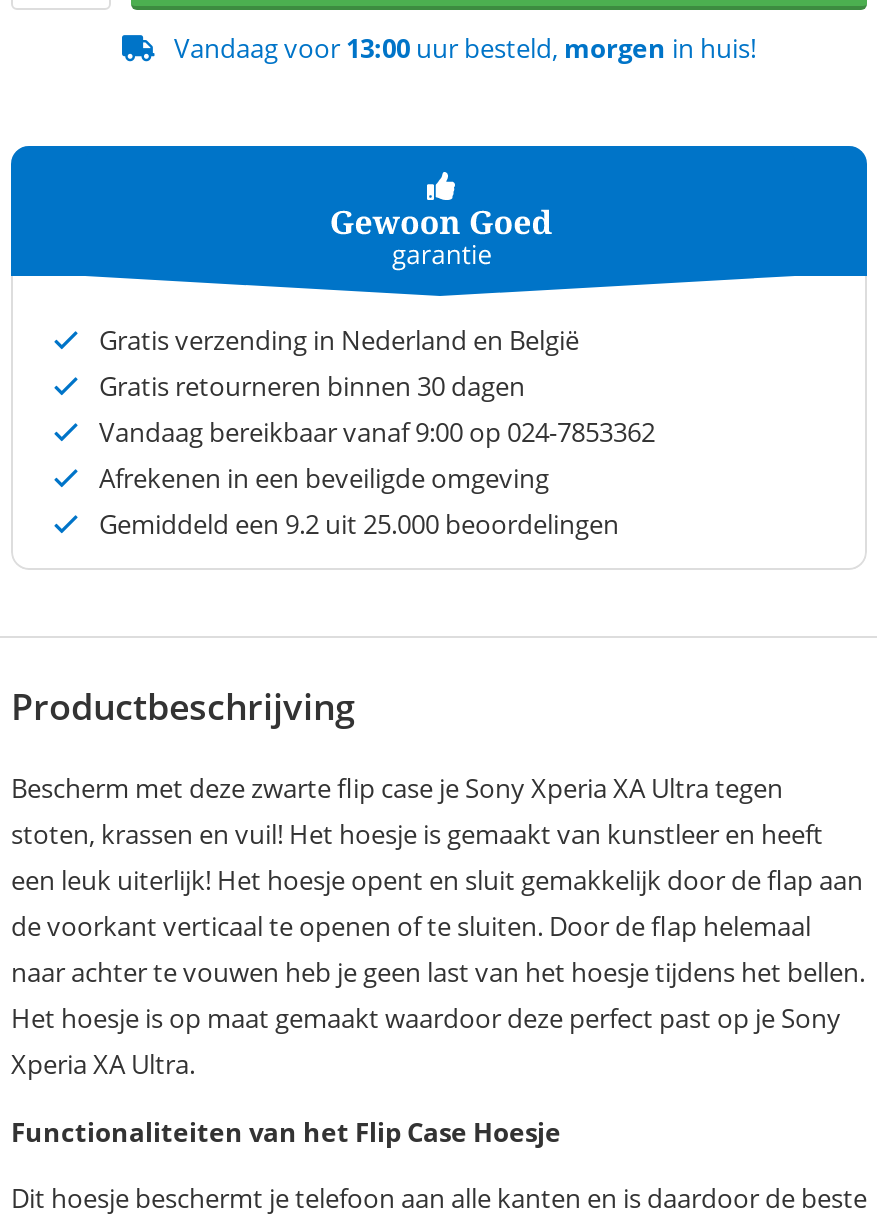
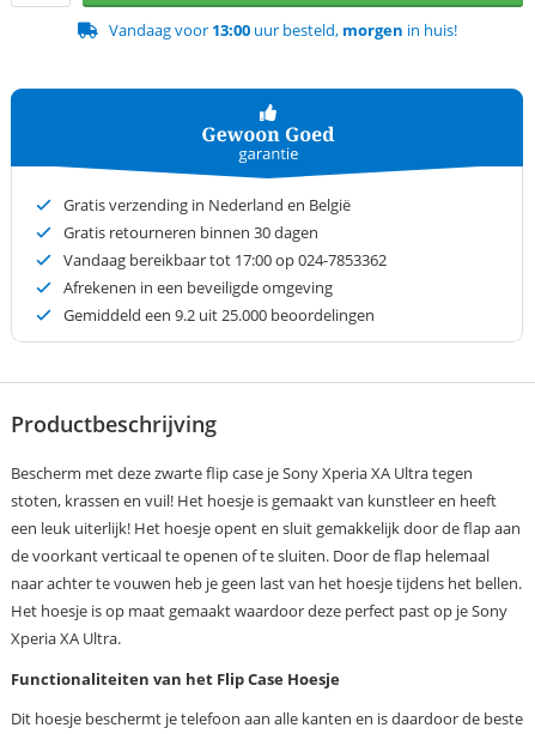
[99,414,655,450] Vandaag bereikbaar vanaf 9:00 op 024-7853362 -> [63,249,387,271] Vandaag bereikbaar tot 17:00 op 024-7853362

